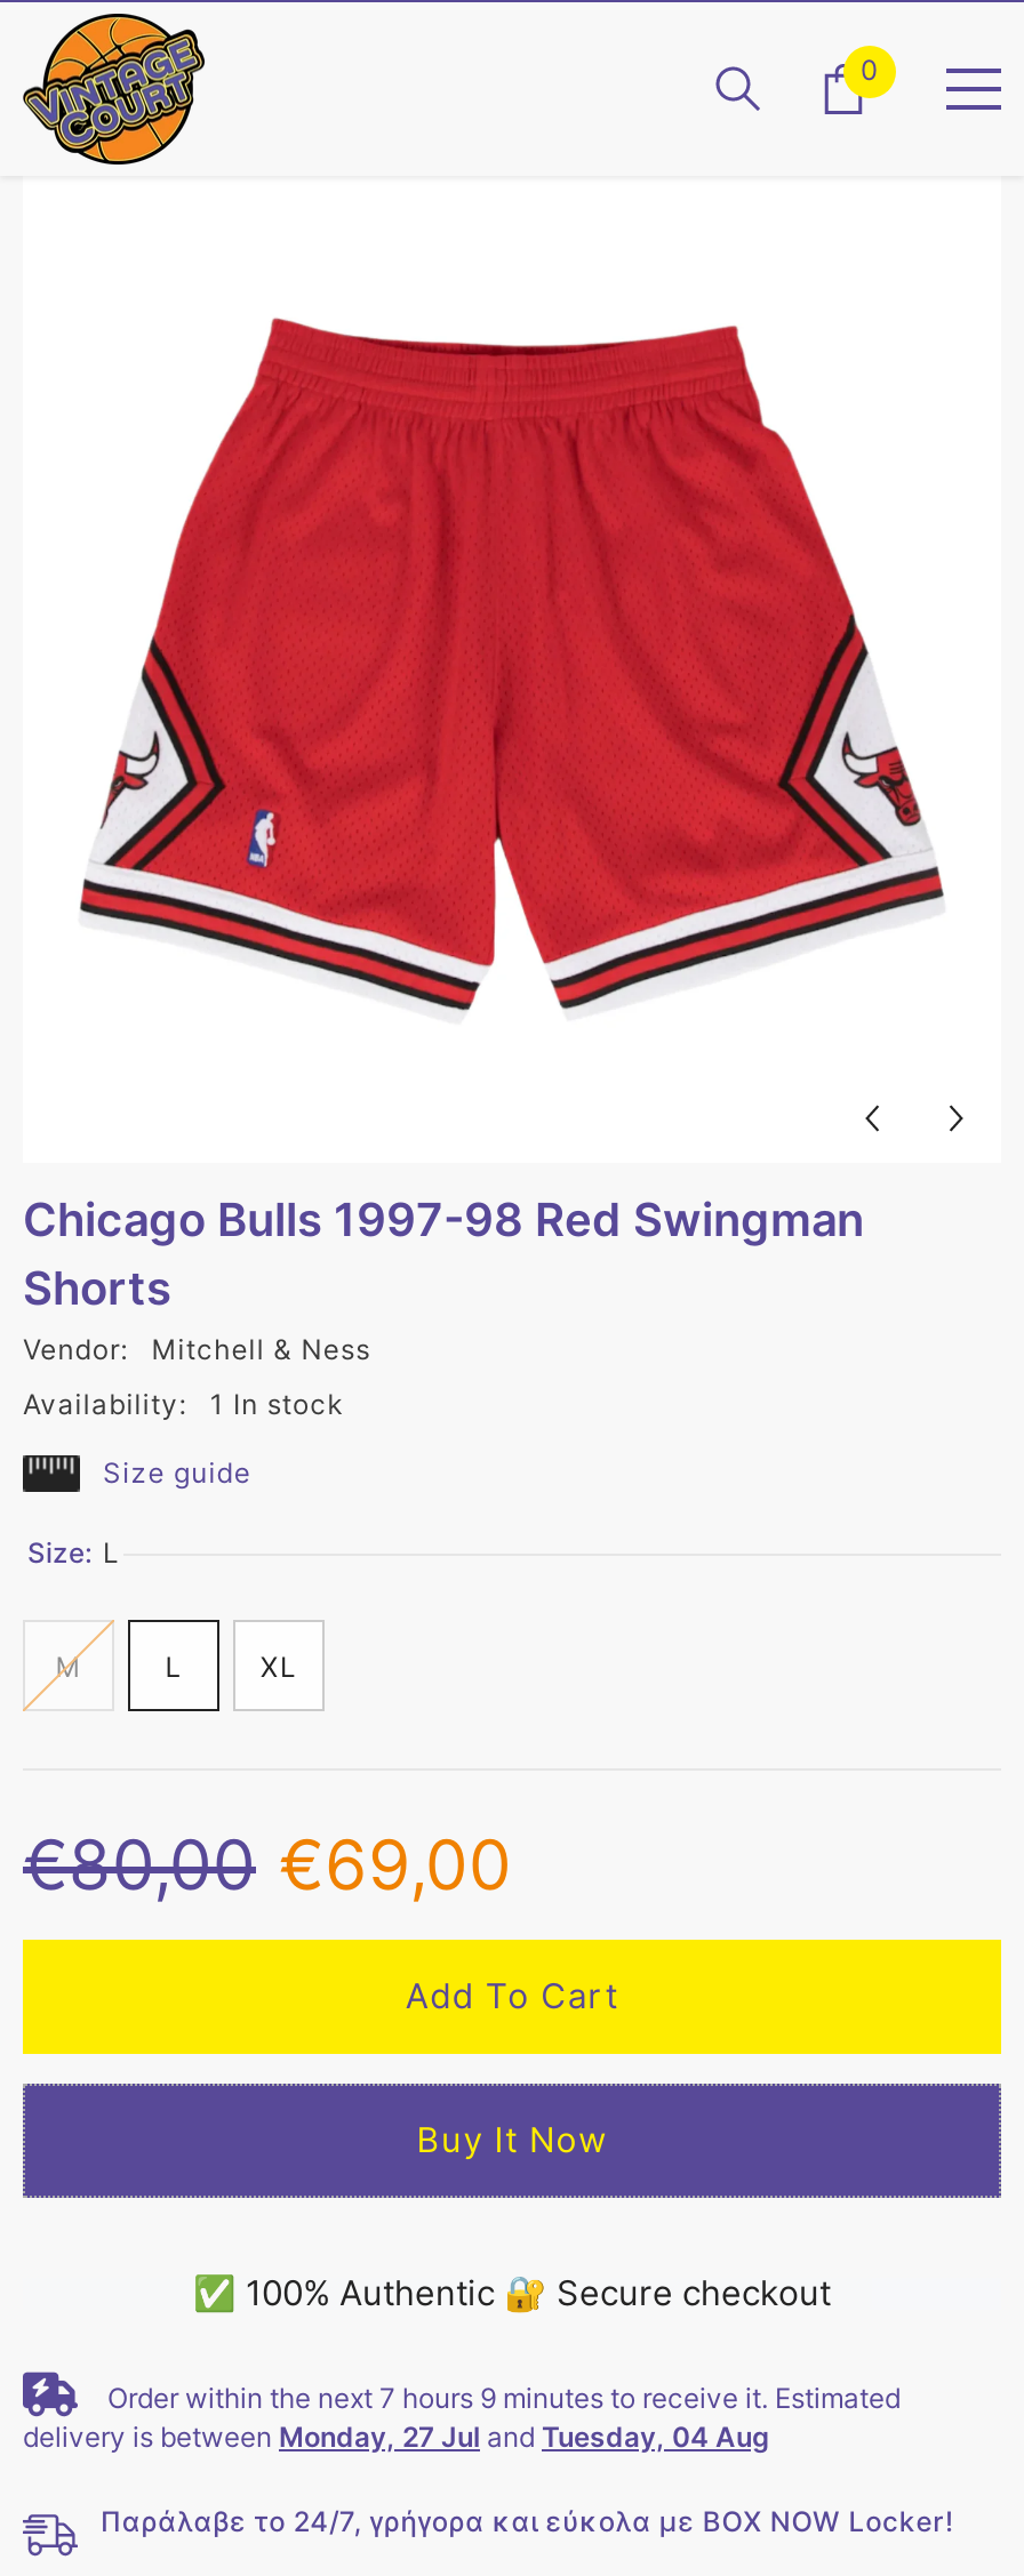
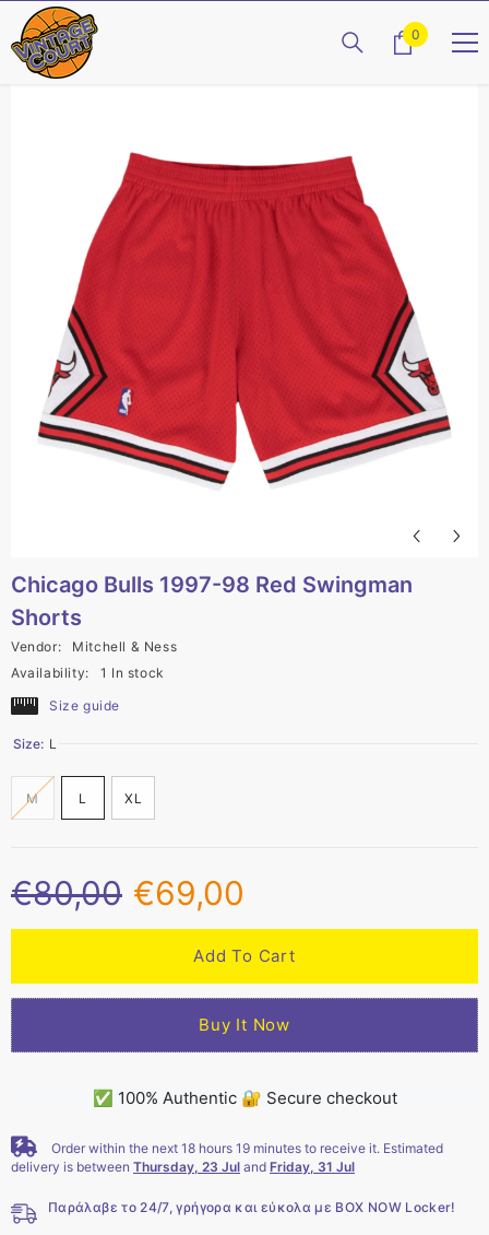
[107,2382,901,2416] Order within the next 7 hours 9 minutes to receive it. Estimated -> [51,1139,443,1156] Order within the next 18 hours 19 minutes to receive it. Estimated
[23,2421,770,2455] delivery is between Monday, 27 Jul and Tuesday, 04 Aug -> [11,1158,355,1175] delivery is between Thursday, 23 Jul and Friday, 31 Jul

